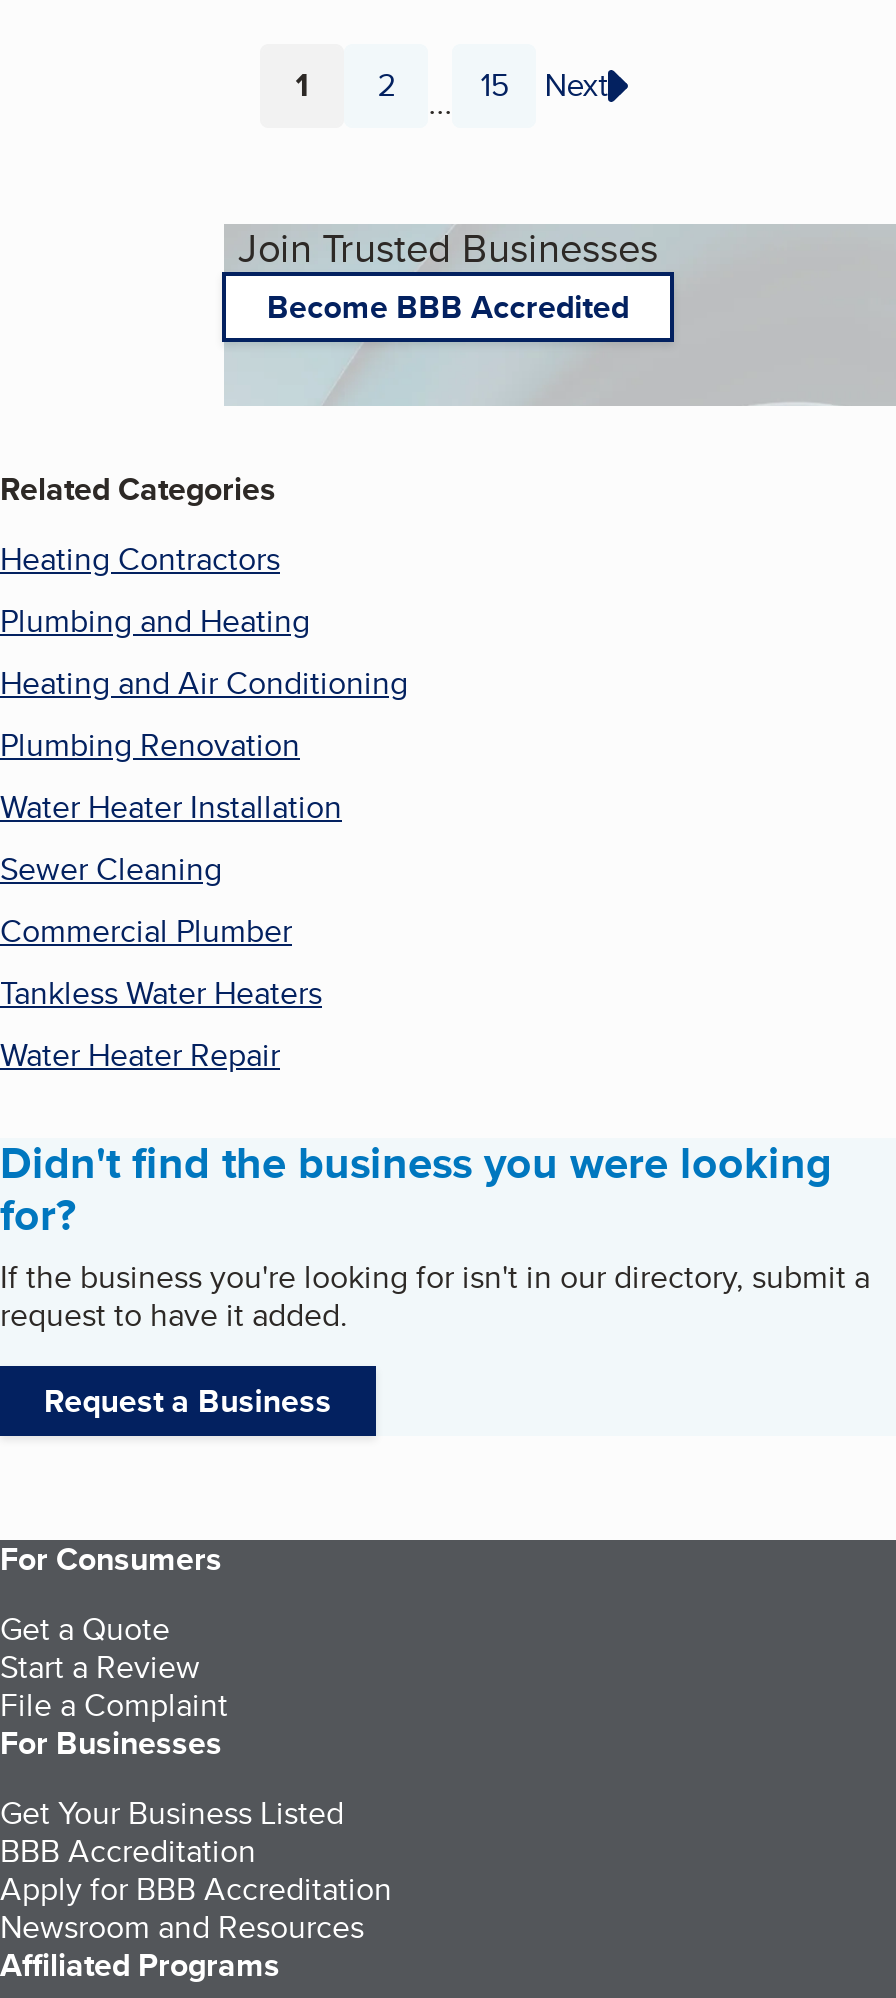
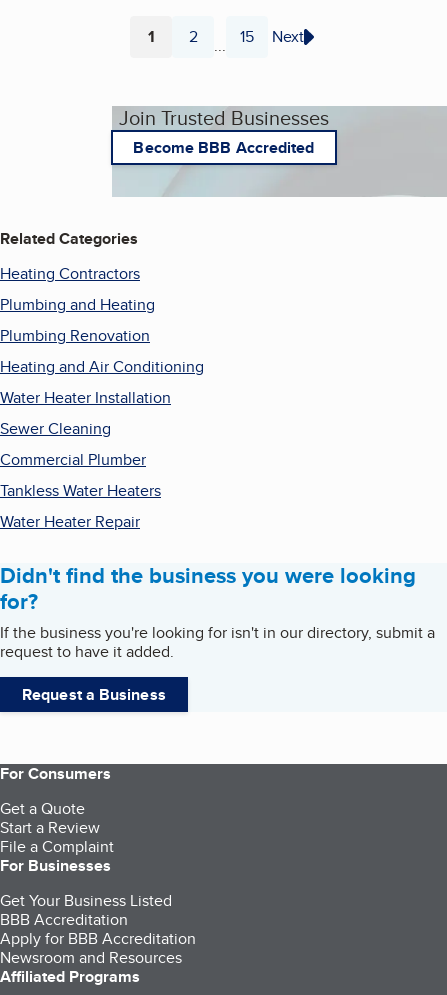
moved [0,660,408,706] -> [0,355,204,378]: Heating and Air Conditioning
moved [0,722,300,768] -> [0,324,150,347]: Plumbing Renovation

